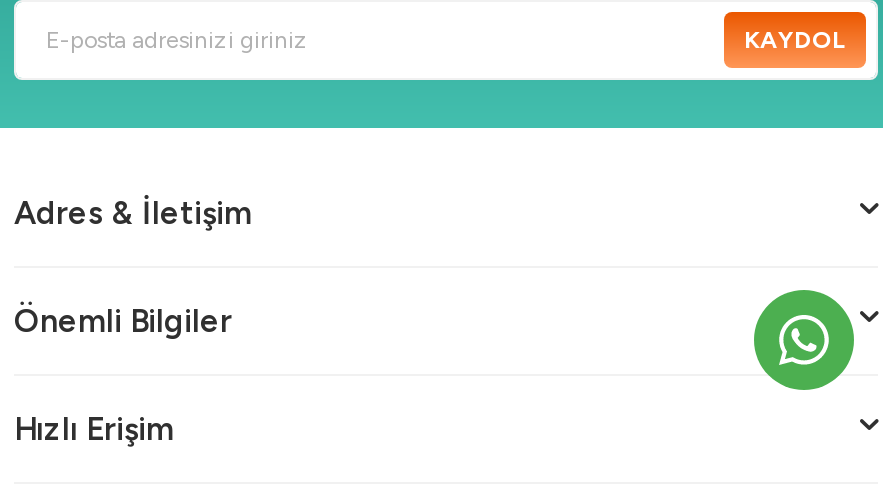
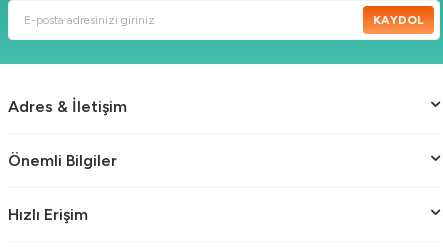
[752,288,856,392] [image] -> none

